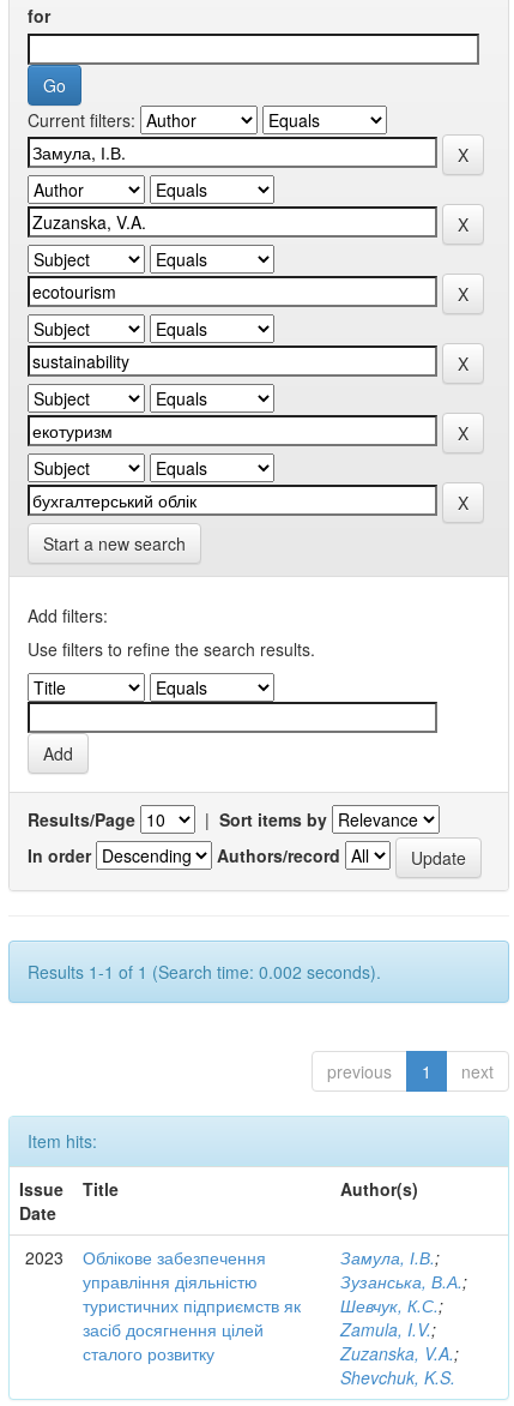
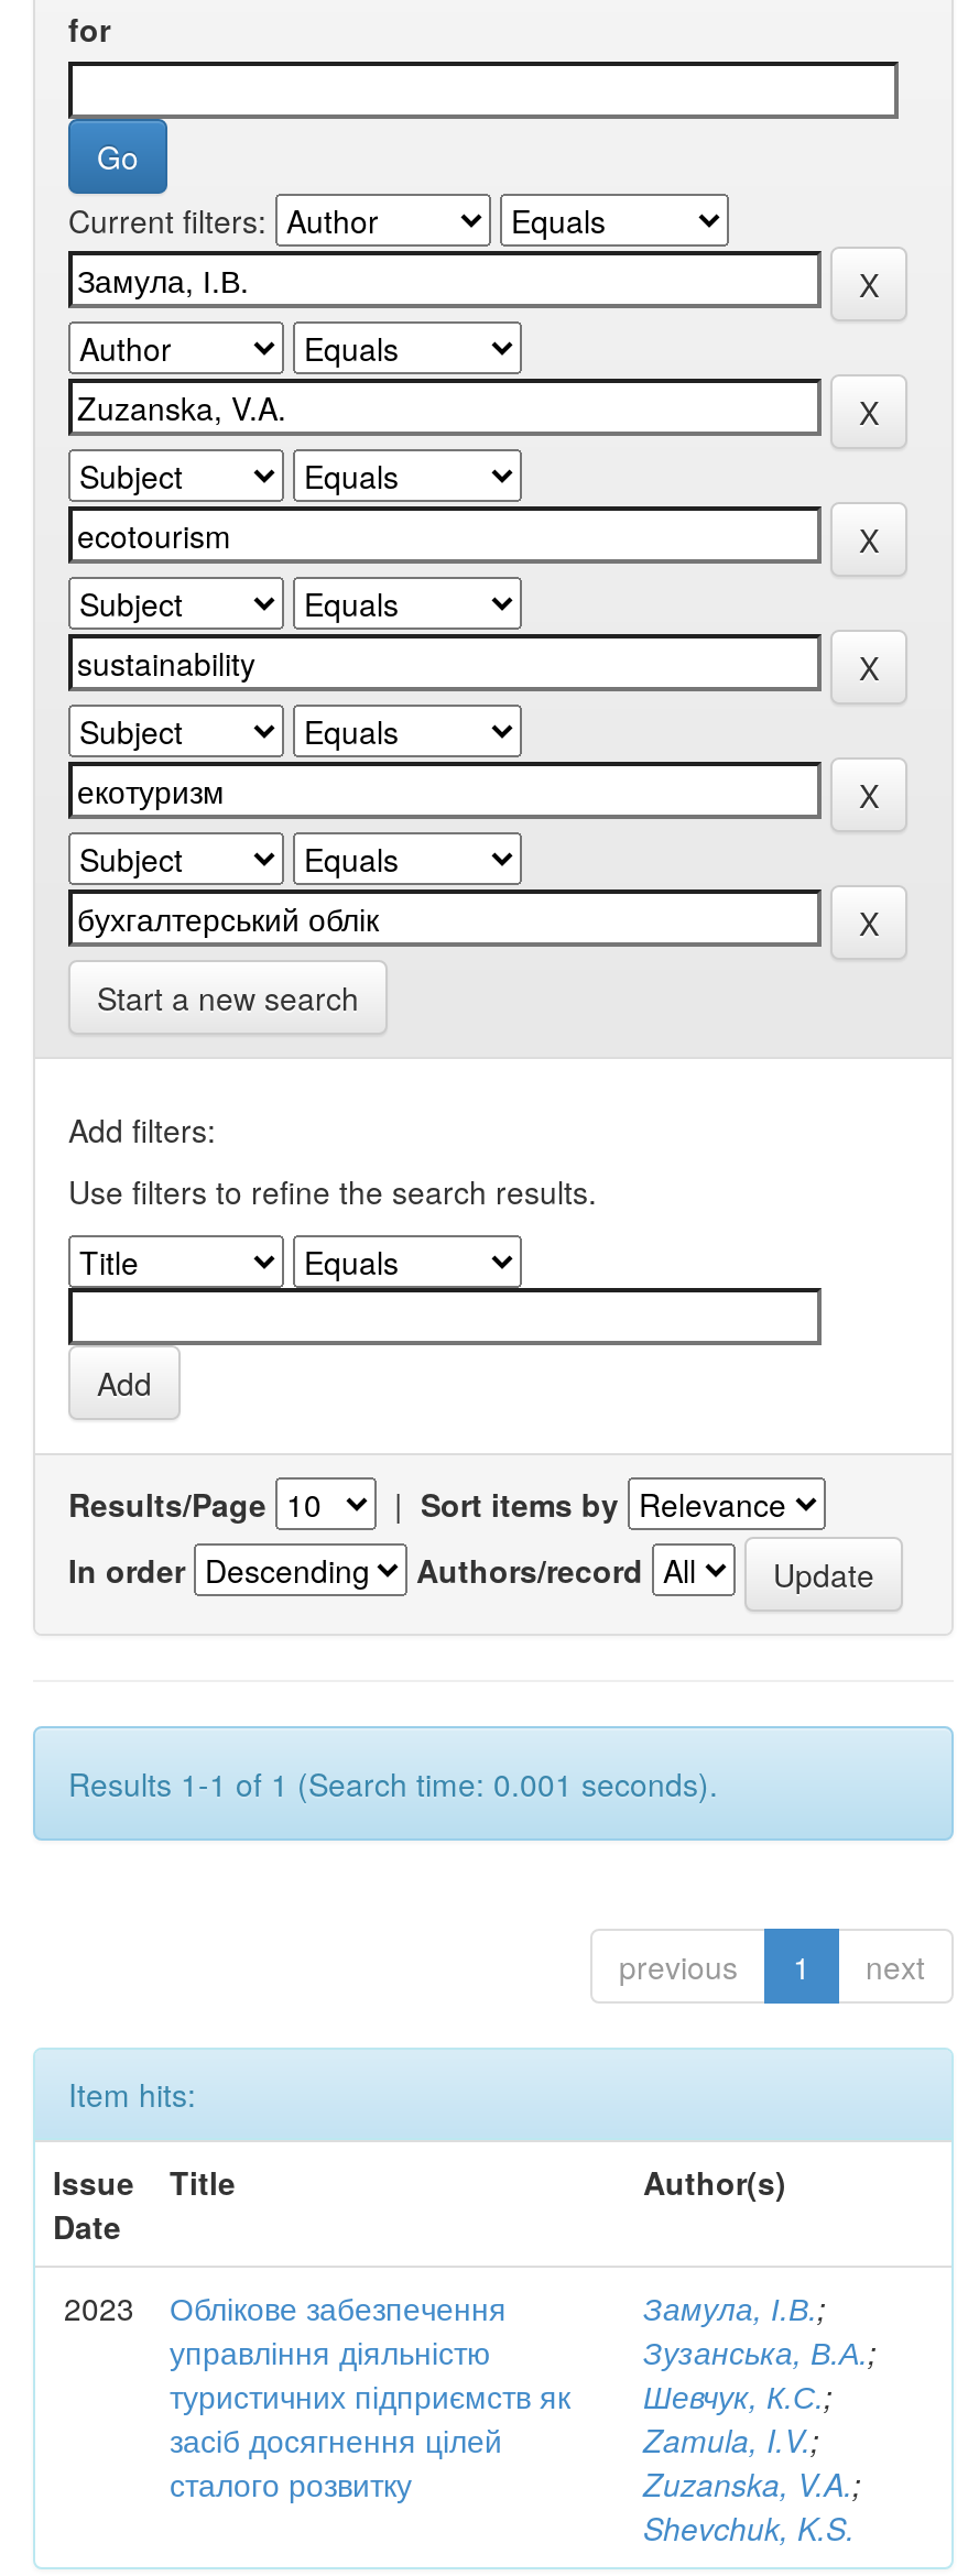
[28,960,381,984] Results 1-1 of 1 (Search time: 0.002 seconds). -> [68,1761,718,1805] Results 1-1 of 1 (Search time: 0.001 seconds).

